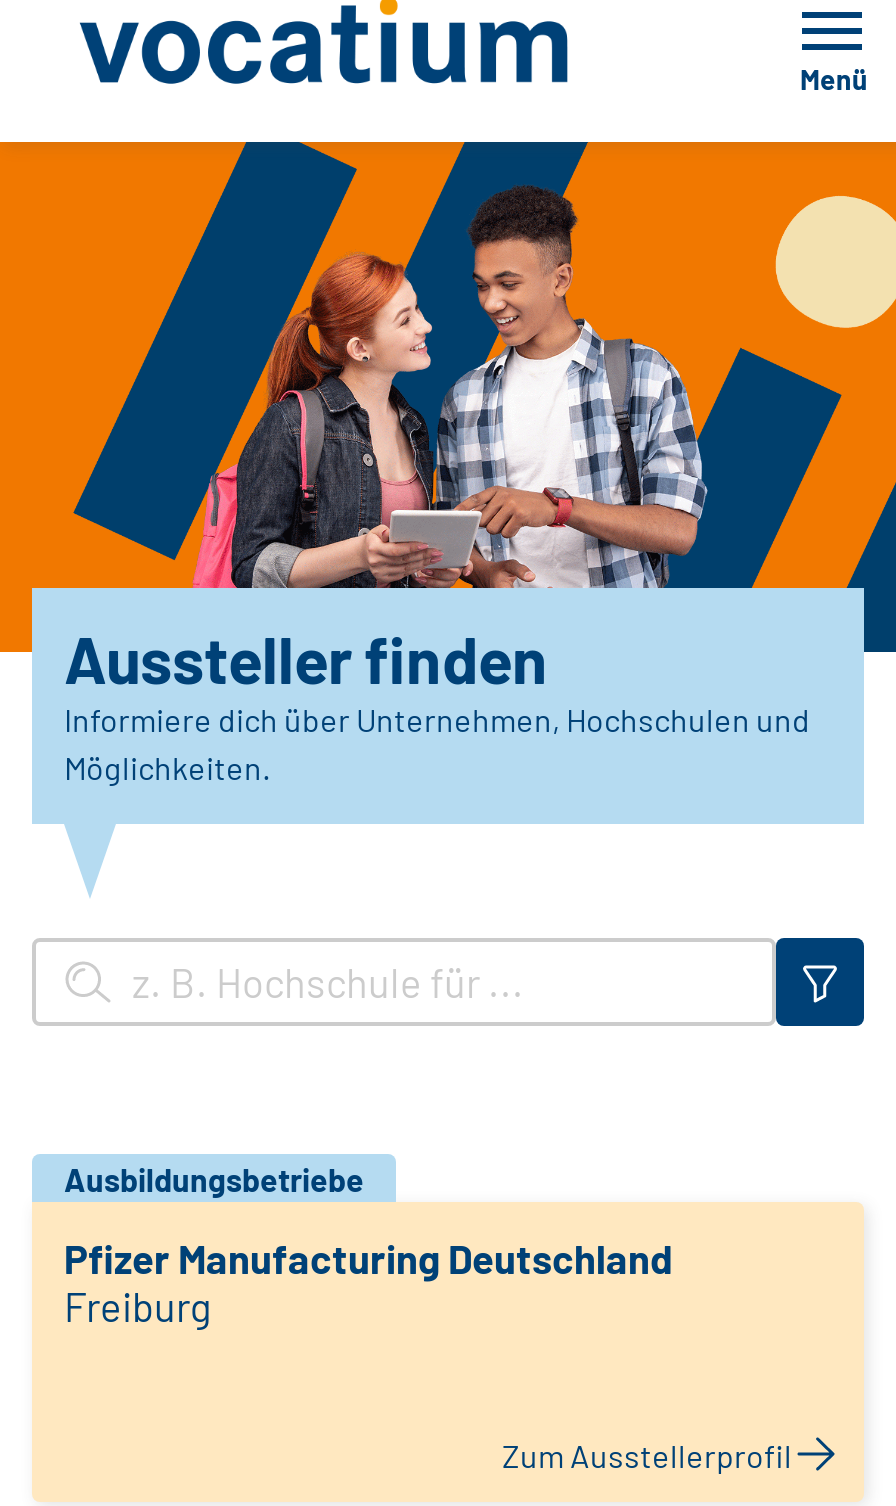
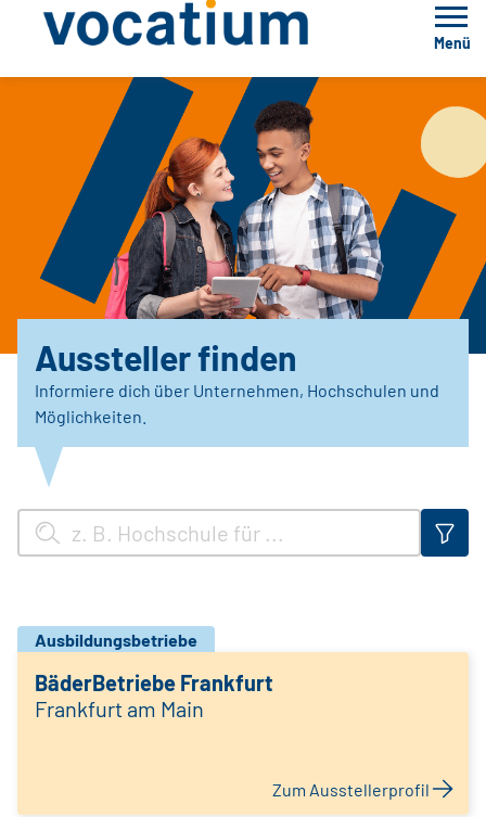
[64,1234,672,1330] Pfizer Manufacturing Deutschland | Freiburg -> [35,670,273,722] BäderBetriebe Frankfurt | Frankfurt am Main

